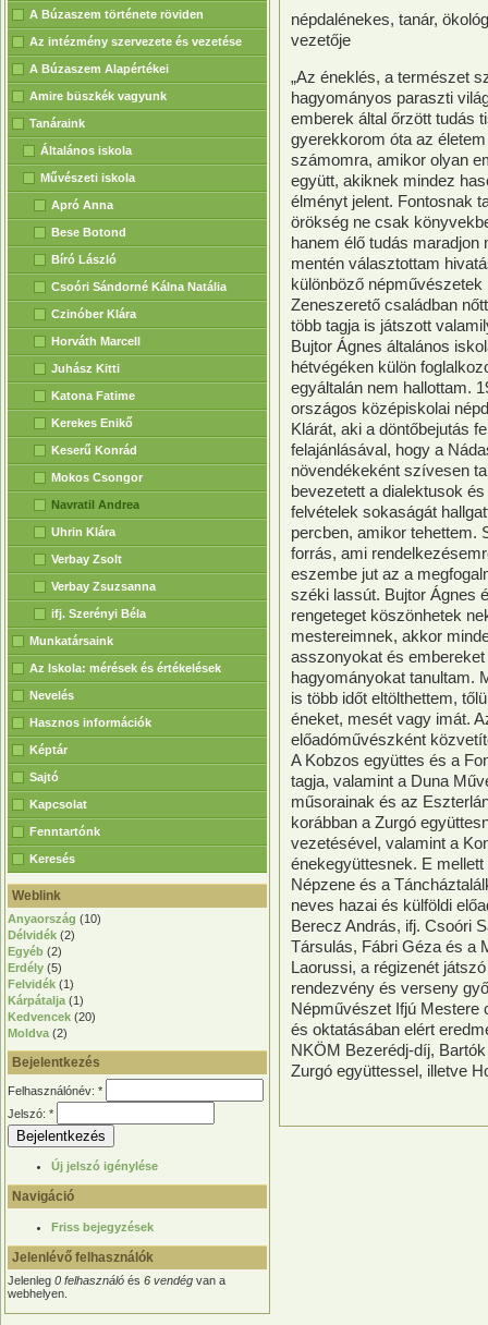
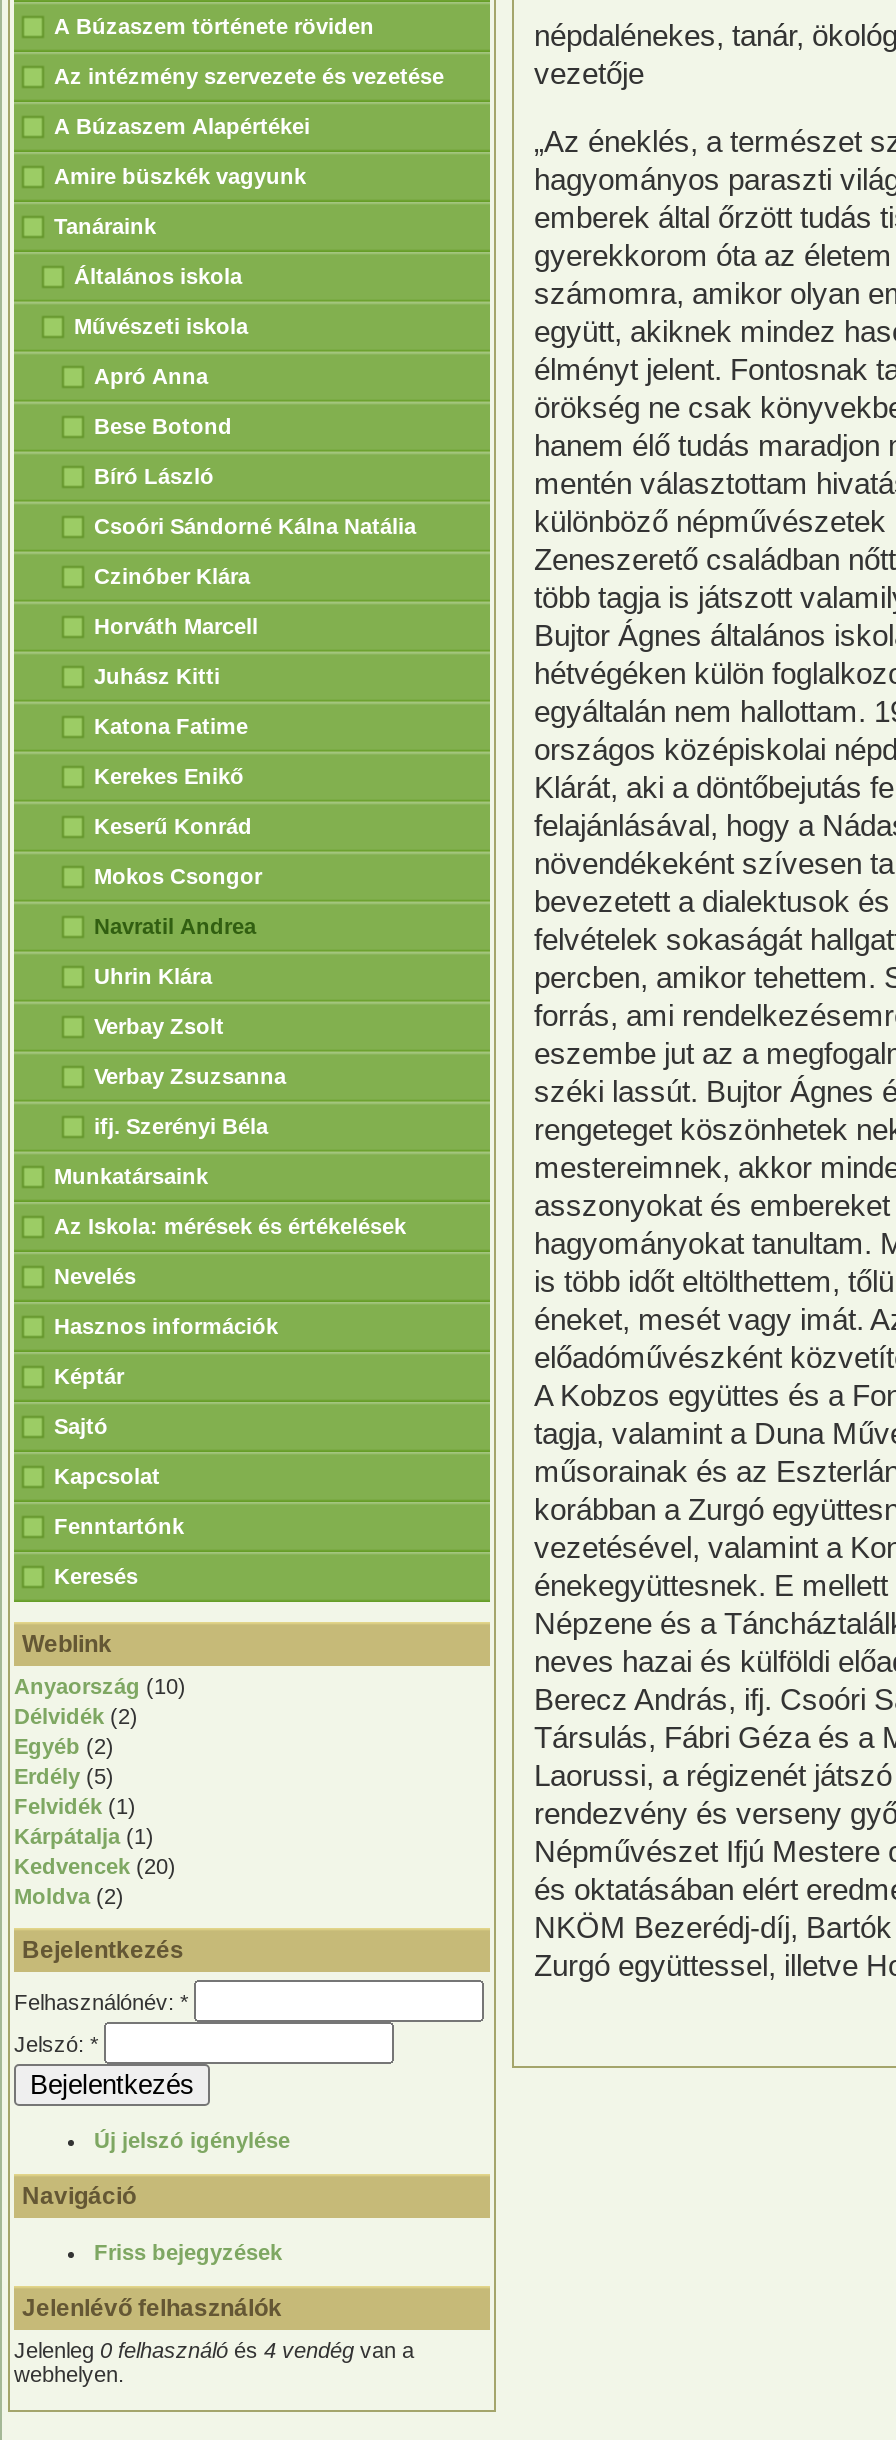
[8,1274,225,1287] Jelenleg 0 felhasználó és 6 vendég van a -> [14,2338,414,2362] Jelenleg 0 felhasználó és 4 vendég van a

